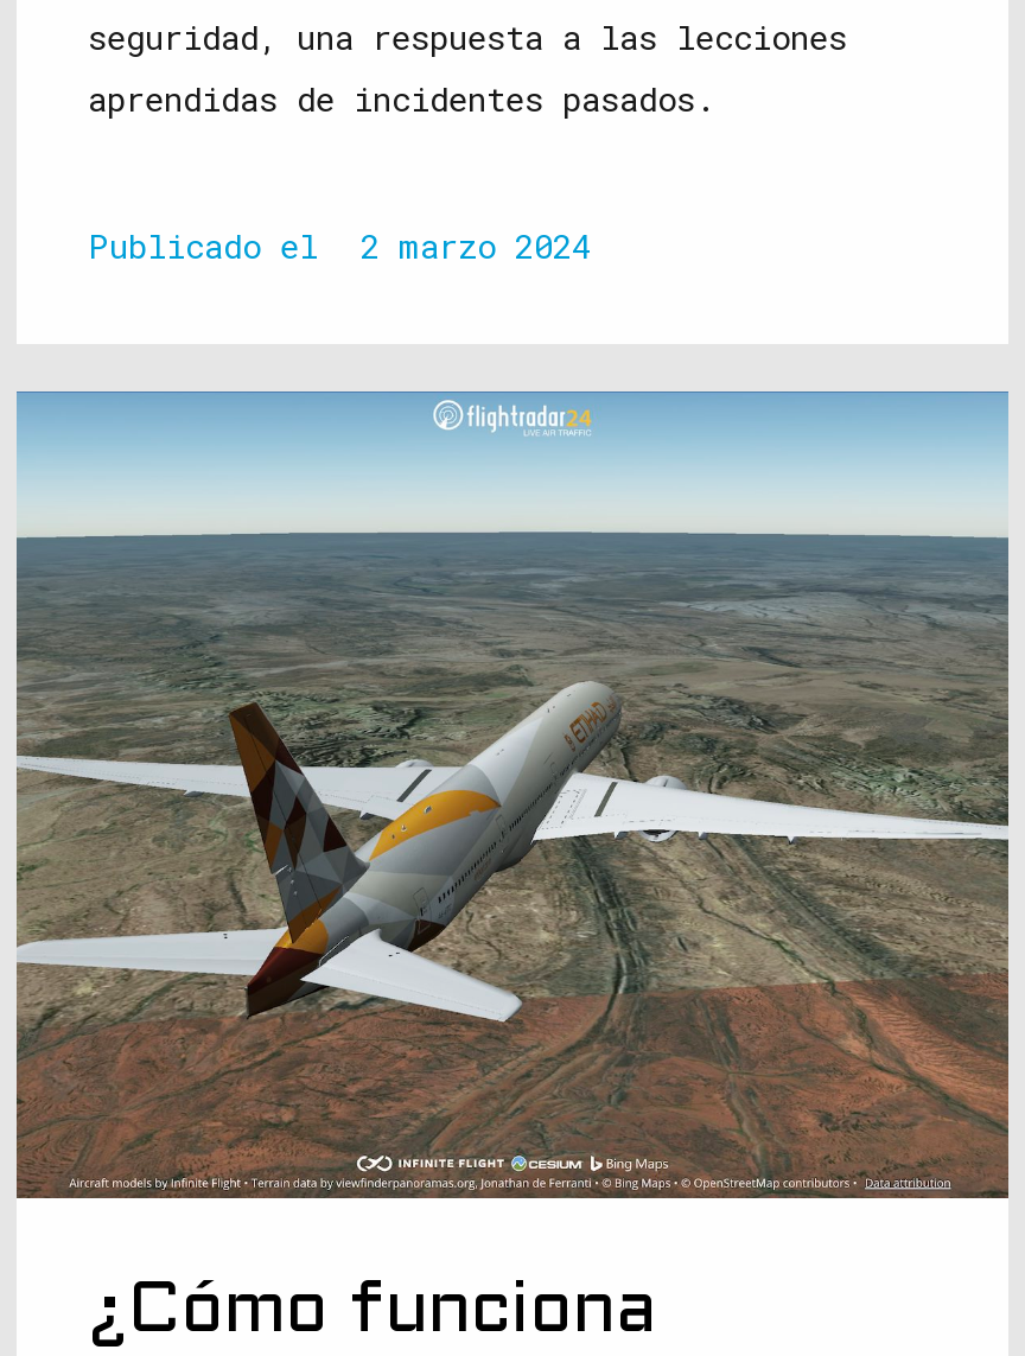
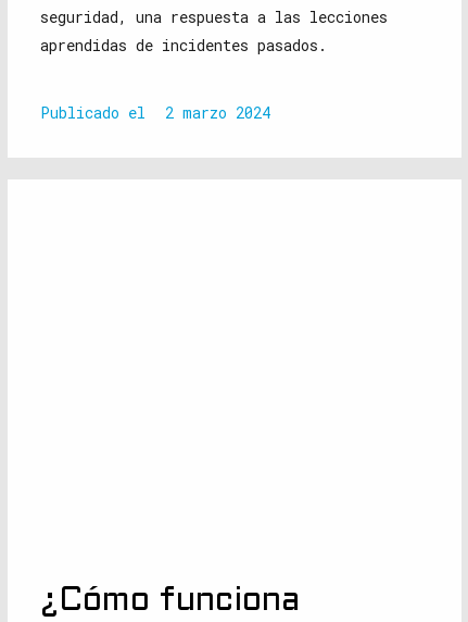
[14,389,1011,1201] [image] -> none

